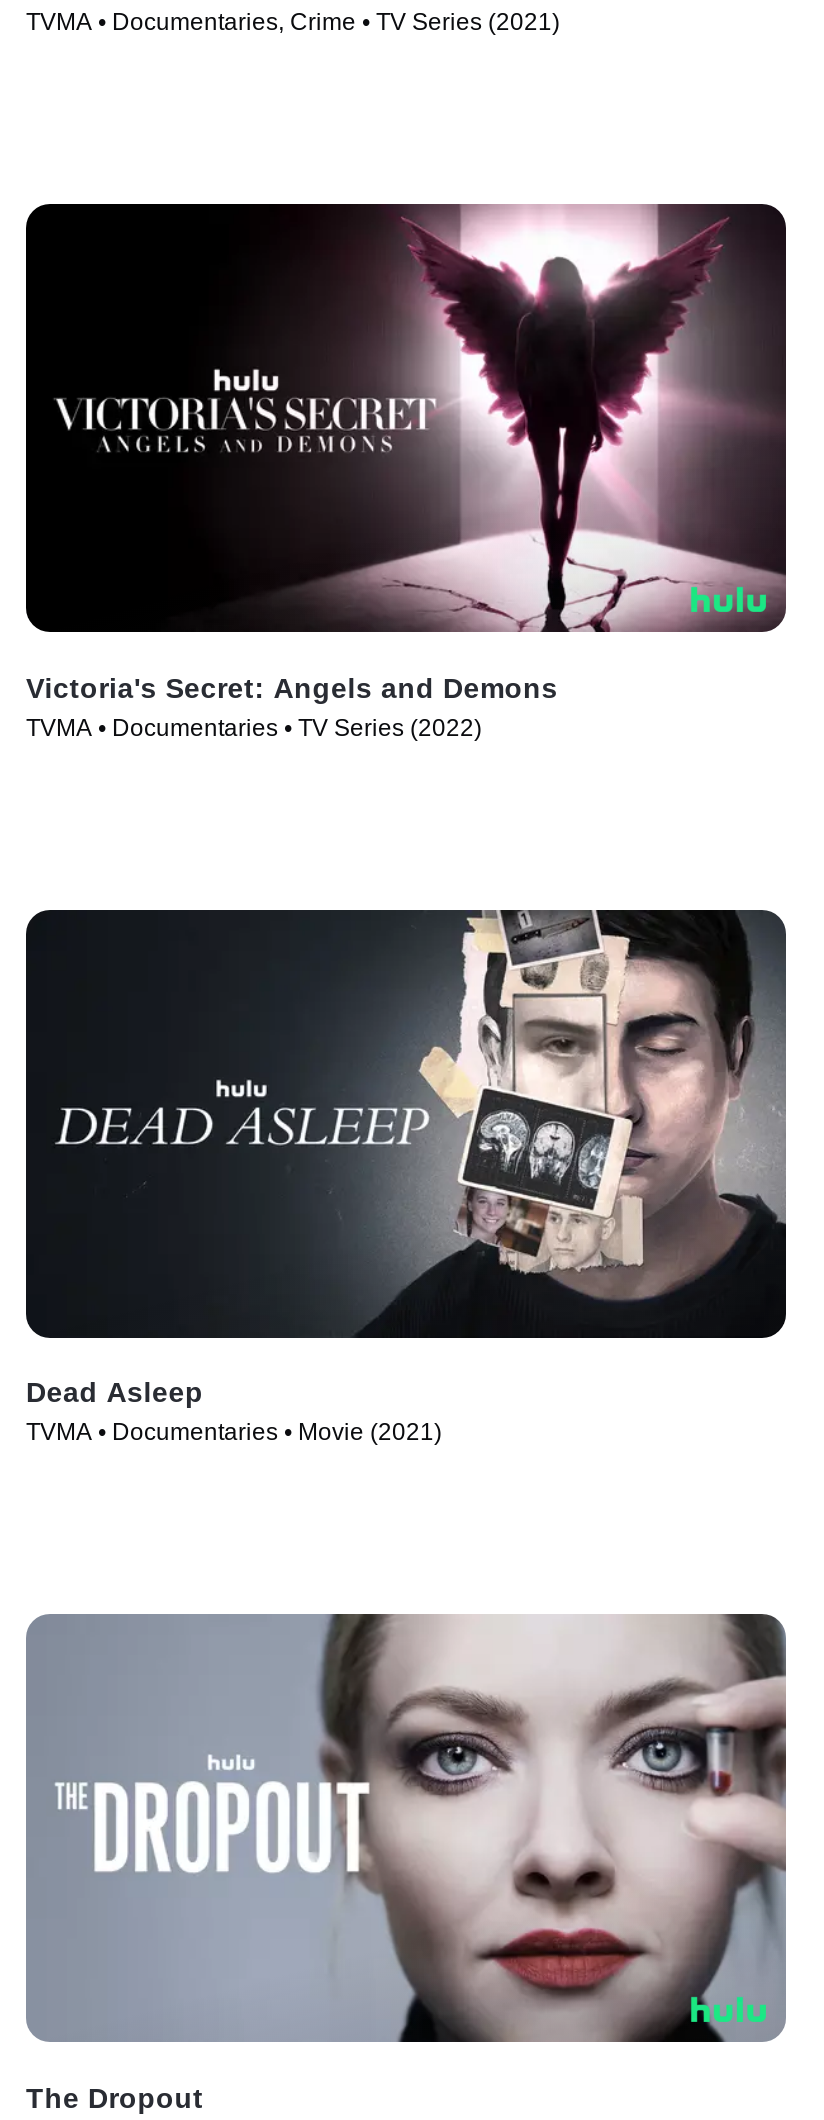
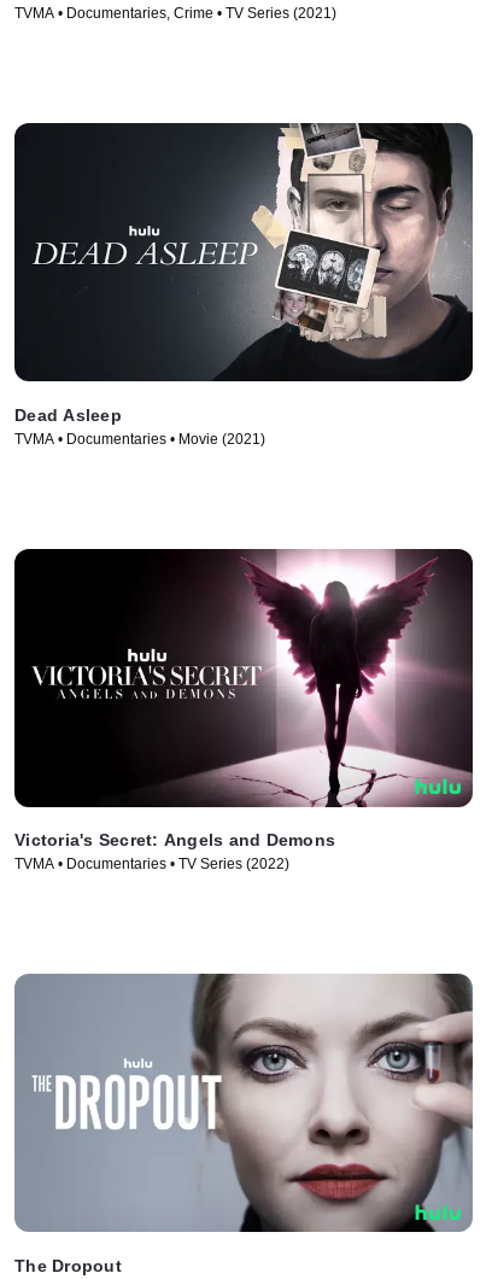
moved [26,202,788,741] -> [14,549,473,873]: [image] | Victoria's Secret: Angels and Demons | TVMA • Documentaries • TV Series (2022)
moved [26,908,788,1447] -> [14,122,474,447]: [image] | Dead Asleep | TVMA • Documentaries • Movie (2021)

